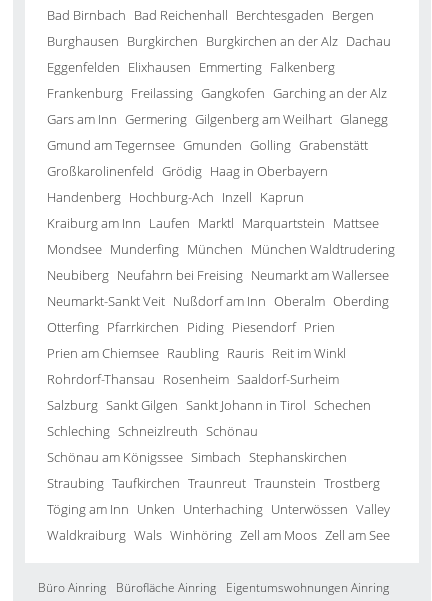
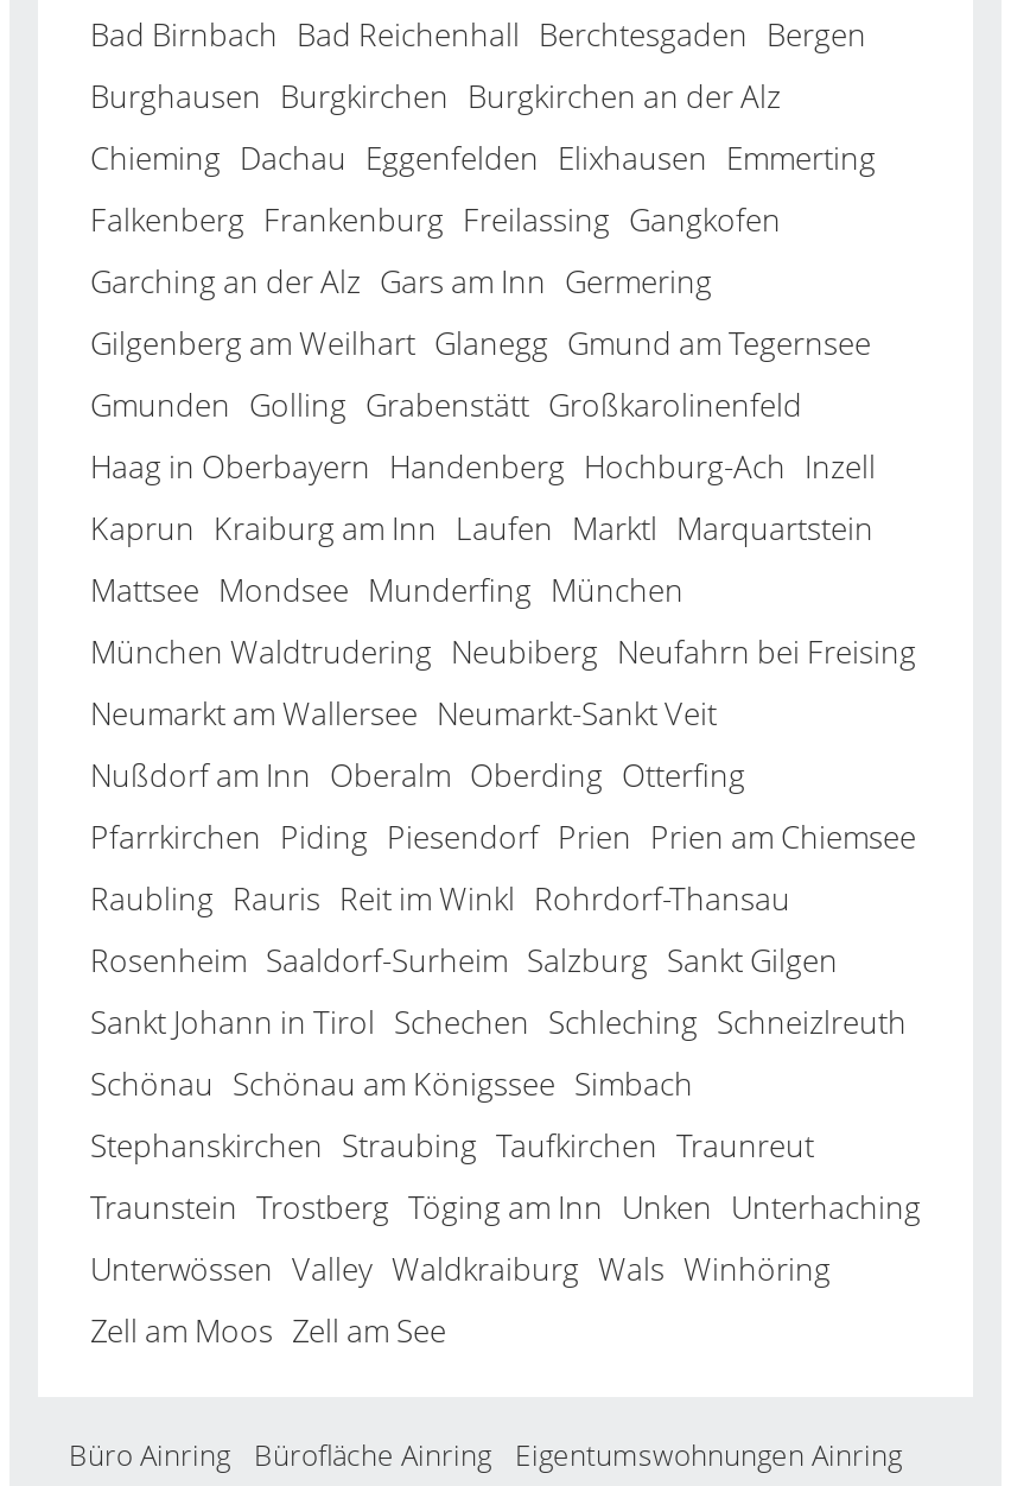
[47,32,395,544] Burghausen Burgkirchen Burgkirchen an der Alz Dachau | Eggenfelden Elixhausen Emmerting Falkenberg | Frankenburg Freilassing Gangkofen Garching an der Alz | Gars am Inn Germering Gilgenberg am Weilhart Glanegg | Gmund am Tegernsee Gmunden Golling Grabenstätt | Großkarolinenfeld Grödig Haag in Oberbayern | Handenberg Hochburg-Ach Inzell Kaprun | Kraiburg am Inn Laufen Marktl Marquartstein Mattsee | Mondsee Munderfing München München Waldtrudering | Neubiberg Neufahrn bei Freising Neumarkt am Wallersee | Neumarkt-Sankt Veit Nußdorf am Inn Oberalm Oberding | Otterfing Pfarrkirchen Piding Piesendorf Prien | Prien am Chiemsee Raubling Rauris Reit im Winkl | Rohrdorf-Thansau Rosenheim Saaldorf-Surheim | Salzburg Sankt Gilgen Sankt Johann in Tirol Schechen | Schleching Schneizlreuth Schönau | Schönau am Königssee Simbach Stephanskirchen | Straubing Taufkirchen Traunreut Traunstein Trostberg | Töging am Inn Unken Unterhaching Unterwössen Valley | Waldkraiburg Wals Winhöring Zell am Moos Zell am See -> [90,75,921,1352] Burghausen Burgkirchen Burgkirchen an der Alz | Chieming Dachau Eggenfelden Elixhausen Emmerting | Falkenberg Frankenburg Freilassing Gangkofen | Garching an der Alz Gars am Inn Germering | Gilgenberg am Weilhart Glanegg Gmund am Tegernsee | Gmunden Golling Grabenstätt Großkarolinenfeld | Haag in Oberbayern Handenberg Hochburg-Ach Inzell | Kaprun Kraiburg am Inn Laufen Marktl Marquartstein | Mattsee Mondsee Munderfing München | München Waldtrudering Neubiberg Neufahrn bei Freising | Neumarkt am Wallersee Neumarkt-Sankt Veit | Nußdorf am Inn Oberalm Oberding Otterfing | Pfarrkirchen Piding Piesendorf Prien Prien am Chiemsee | Raubling Rauris Reit im Winkl Rohrdorf-Thansau | Rosenheim Saaldorf-Surheim Salzburg Sankt Gilgen | Sankt Johann in Tirol Schechen Schleching Schneizlreuth | Schönau Schönau am Königssee Simbach | Stephanskirchen Straubing Taufkirchen Traunreut | Traunstein Trostberg Töging am Inn Unken Unterhaching | Unterwössen Valley Waldkraiburg Wals Winhöring | Zell am Moos Zell am See

